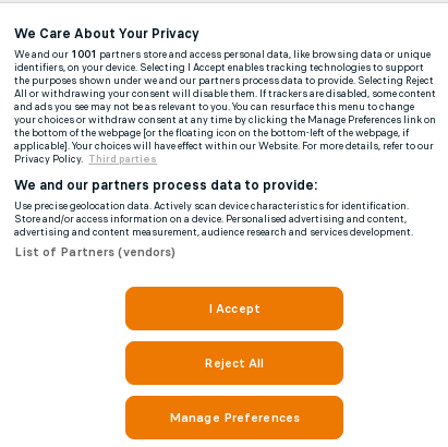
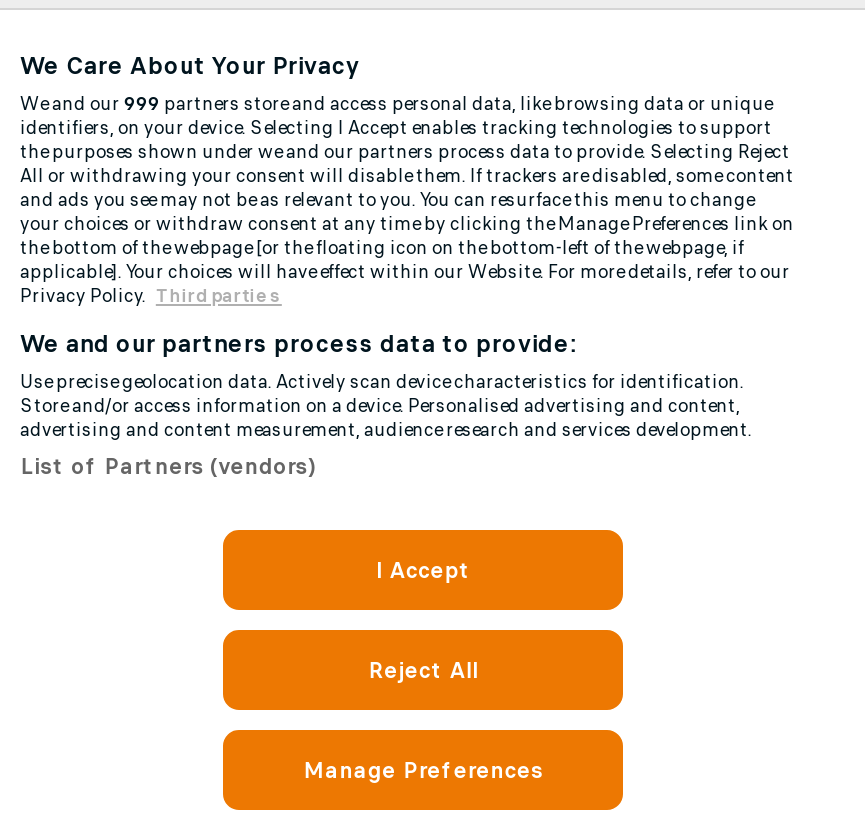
[15,48,431,61] We and our 1001 partners store and access personal data, like browsing data or unique -> [20,92,772,116] We and our 999 partners store and access personal data, like browsing data or unique

